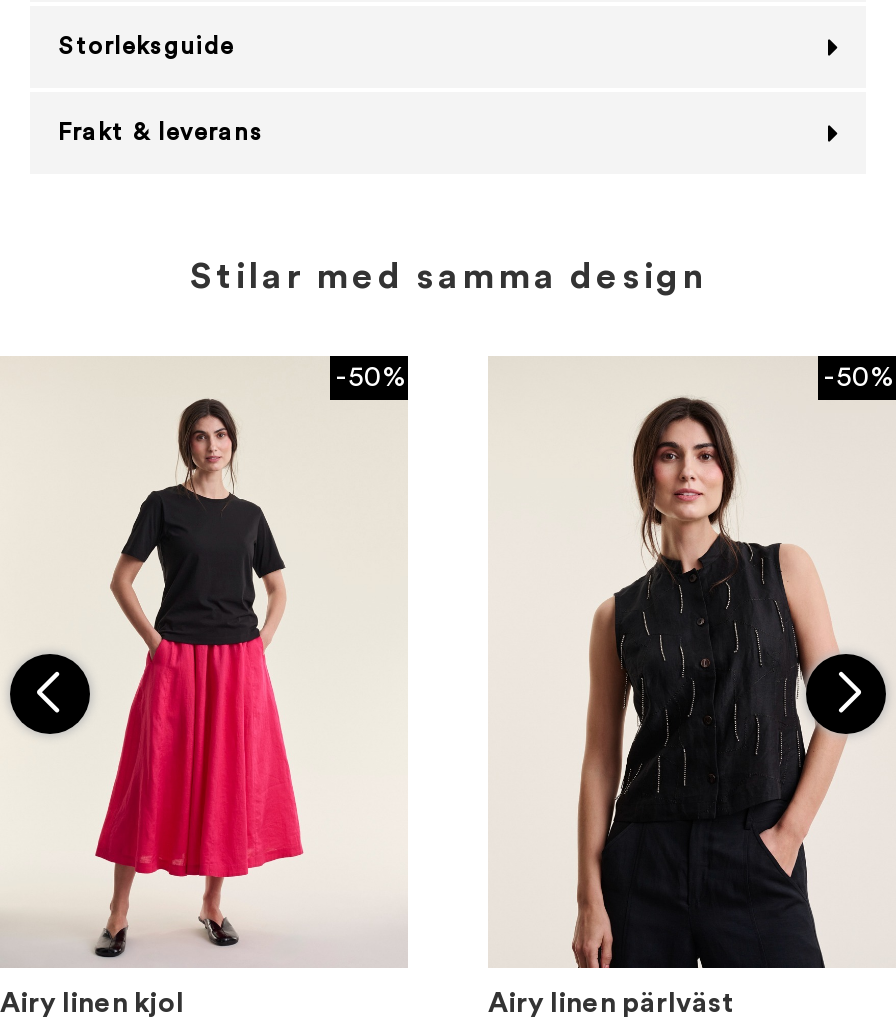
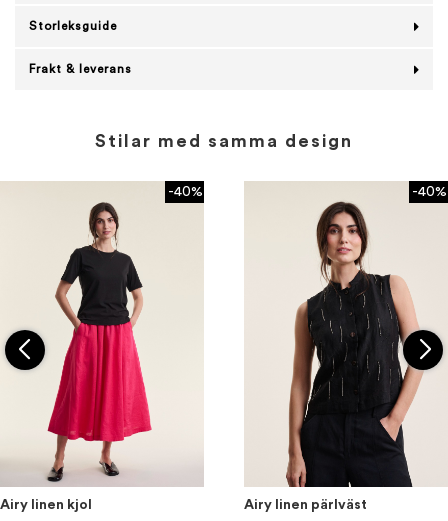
[336,364,406,392] -50% -> [168,185,203,199] -40%
[824,364,894,392] -50% -> [412,185,447,199] -40%

